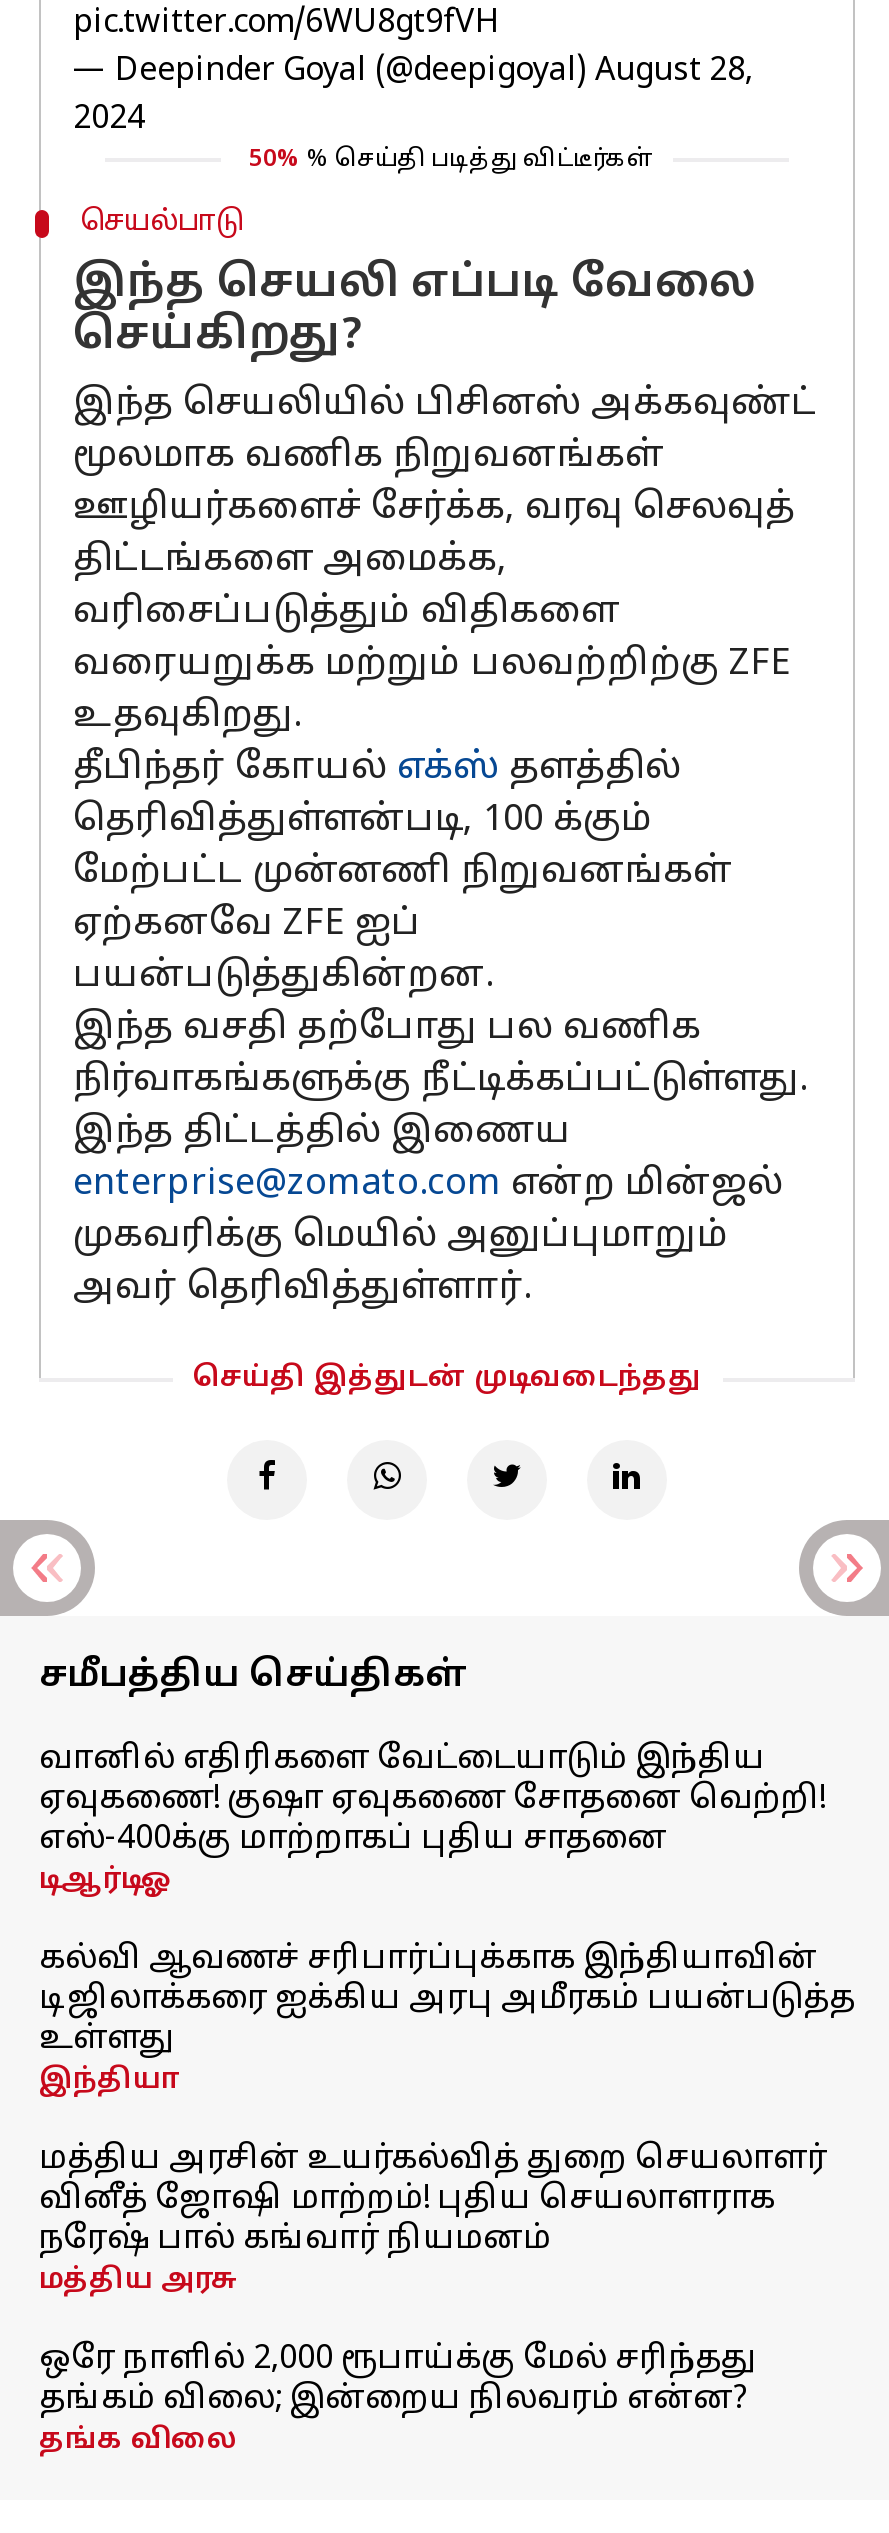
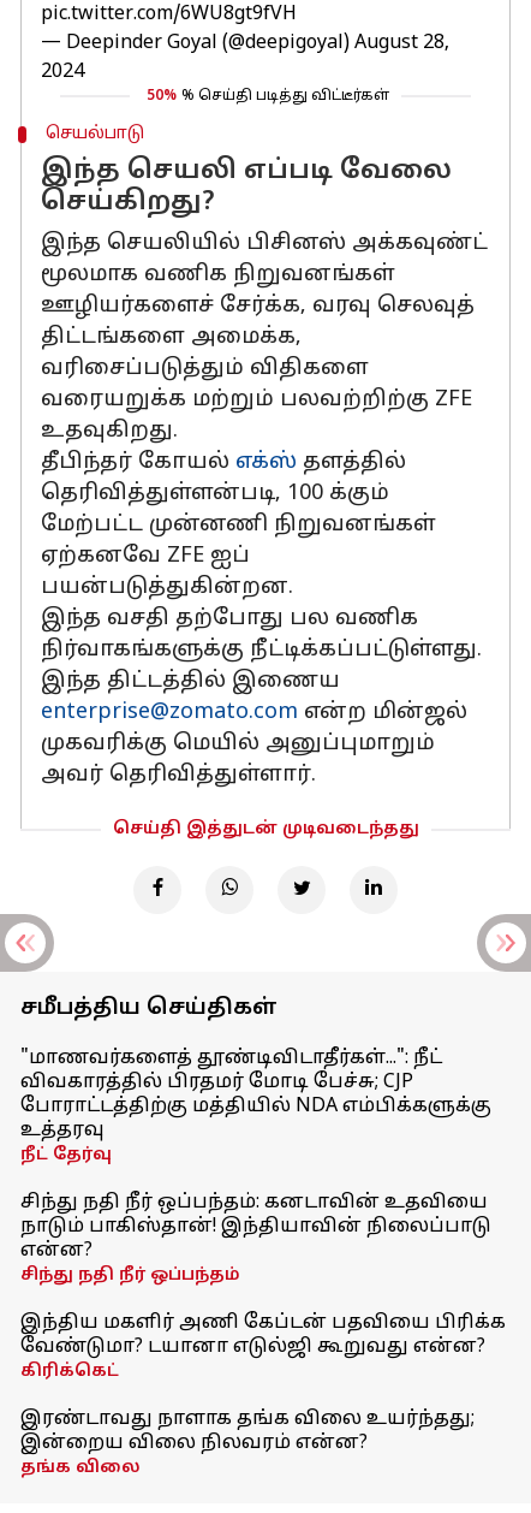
[39,1740,825,1898] வானில் எதிரிகளை வேட்டையாடும் இந்திய | ஏவுகணை! குஷா ஏவுகணை சோதனை வெற்றி! | எஸ்-400க்கு மாற்றாகப் புதிய சாதனை | டிஆர்டிஓ -> [20,1046,491,1165] "மாணவர்களைத் தூண்டிவிடாதீர்கள்...": நீட் | விவகாரத்தில் பிரதமர் மோடி பேச்சு; CJP | போராட்டத்திற்கு மத்தியில் NDA எம்பிக்களுக்கு | உத்தரவு | நீட் தேர்வு
[39,1940,855,2098] கல்வி ஆவணச் சரிபார்ப்புக்காக இந்தியாவின் | டிஜிலாக்கரை ஐக்கிய அரபு அமீரகம் பயன்படுத்த | உள்ளது | இந்தியா -> [20,1191,491,1286] சிந்து நதி நீர் ஒப்பந்தம்: கனடாவின் உதவியை | நாடும் பாகிஸ்தான்! இந்தியாவின் நிலைப்பாடு | என்ன? | சிந்து நதி நீர் ஒப்பந்தம்
[39,2140,827,2298] மத்திய அரசின் உயர்கல்வித் துறை செயலாளர் | வினீத் ஜோஷி மாற்றம்! புதிய செயலாளராக | நரேஷ் பால் கங்வார் நியமனம் | மத்திய அரசு -> [20,1311,506,1382] இந்திய மகளிர் அணி கேப்டன் பதவியை பிரிக்க | வேண்டுமா? டயானா எடுல்ஜி கூறுவது என்ன? | கிரிக்கெட்
[39,2340,757,2420] ஒரே நாளில் 2,000 ரூபாய்க்கு மேல் சரிந்தது | தங்கம் விலை; இன்றைய நிலவரம் என்ன? -> [20,1407,475,1455] இரண்டாவது நாளாக தங்க விலை உயர்ந்தது; | இன்றைய விலை நிலவரம் என்ன?

